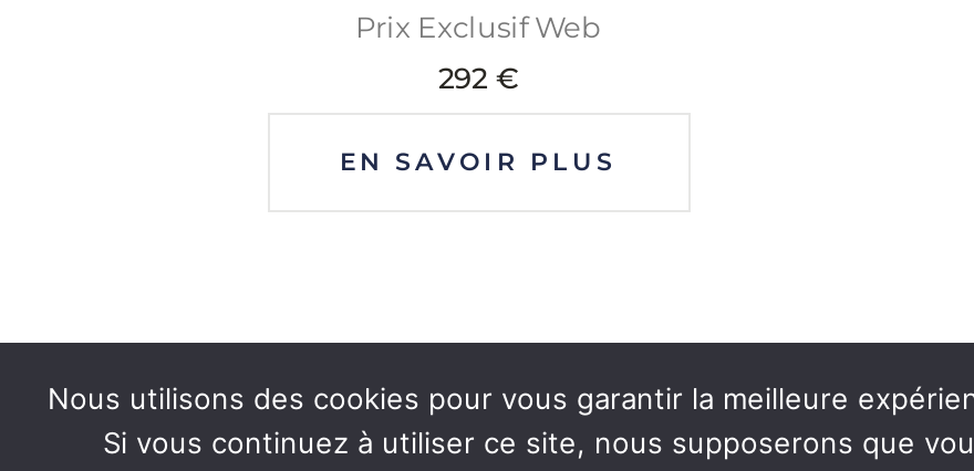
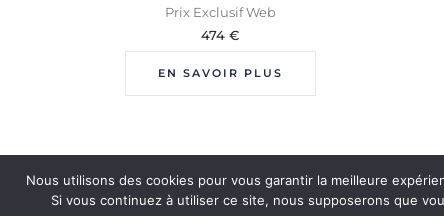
[438,59,518,94] 292 € -> [201,27,239,43] 474 €

